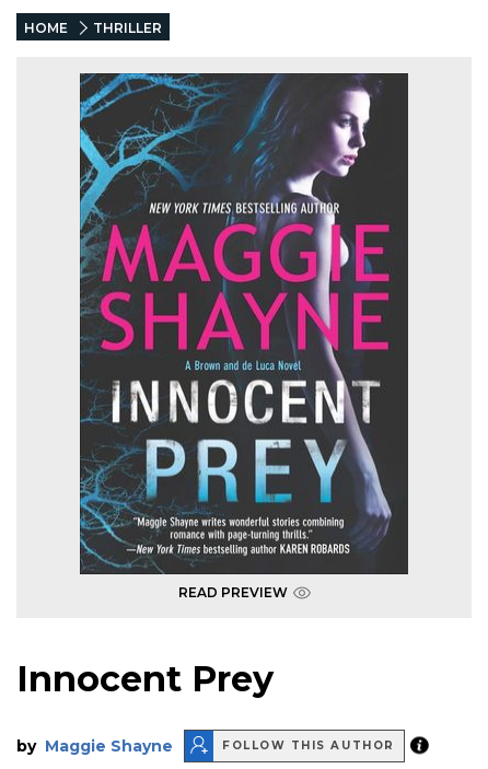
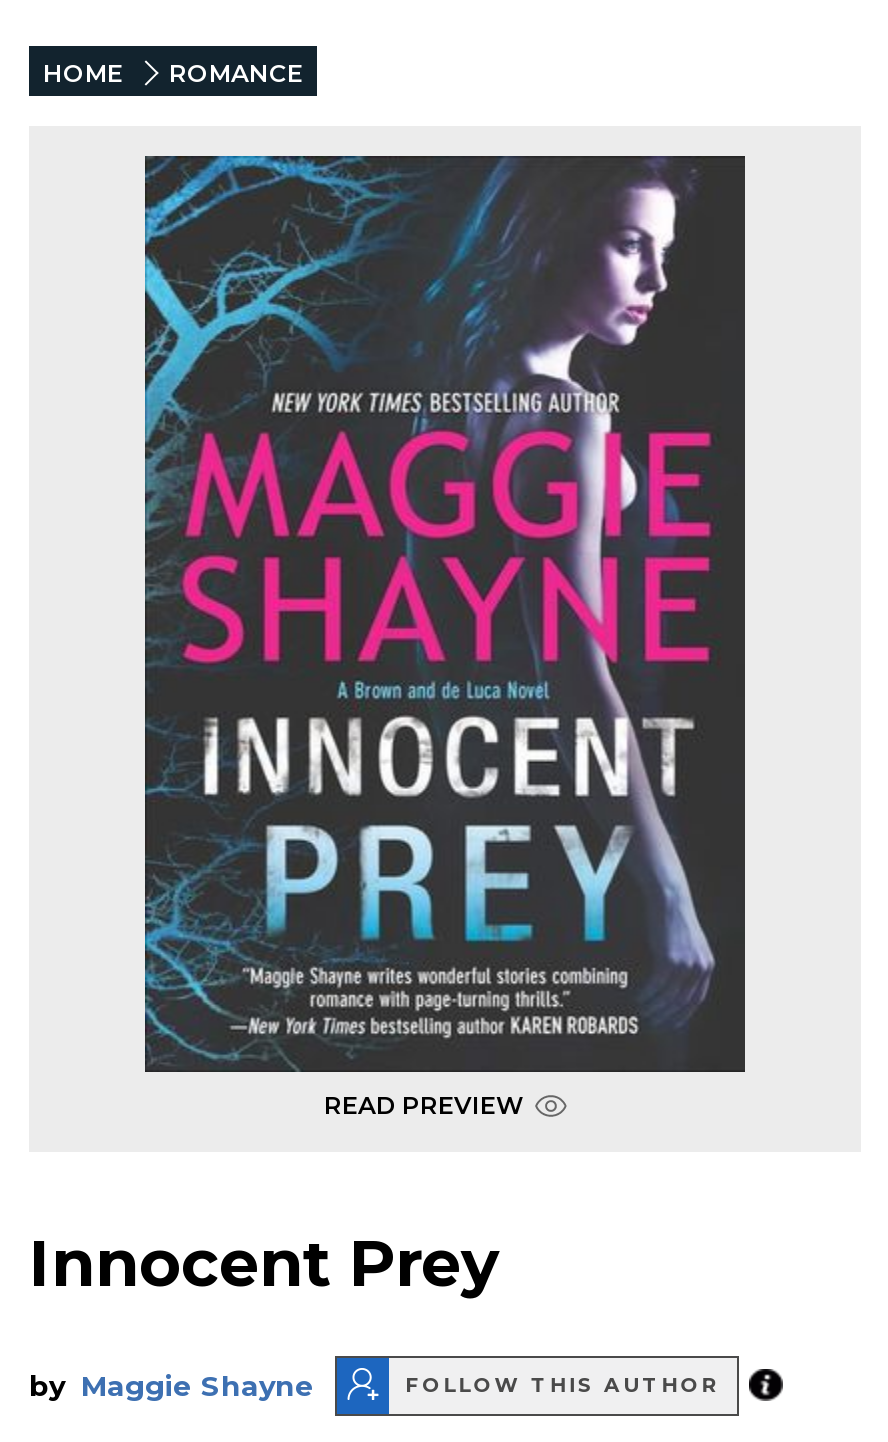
[93,20,162,36] THRILLER -> [169,58,303,88] ROMANCE

